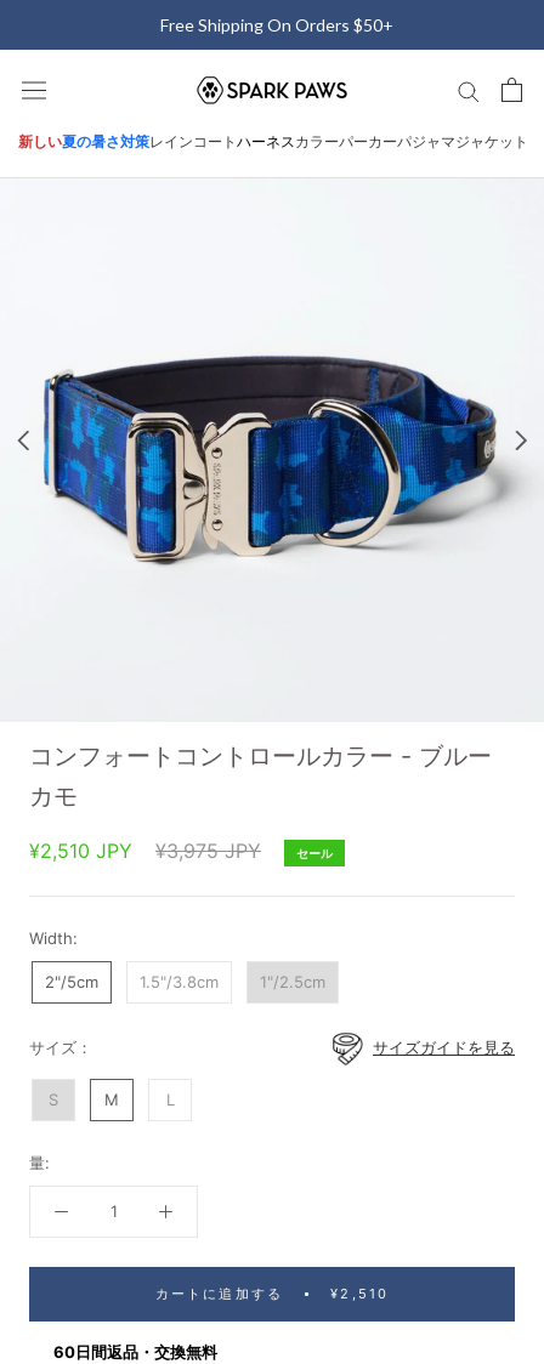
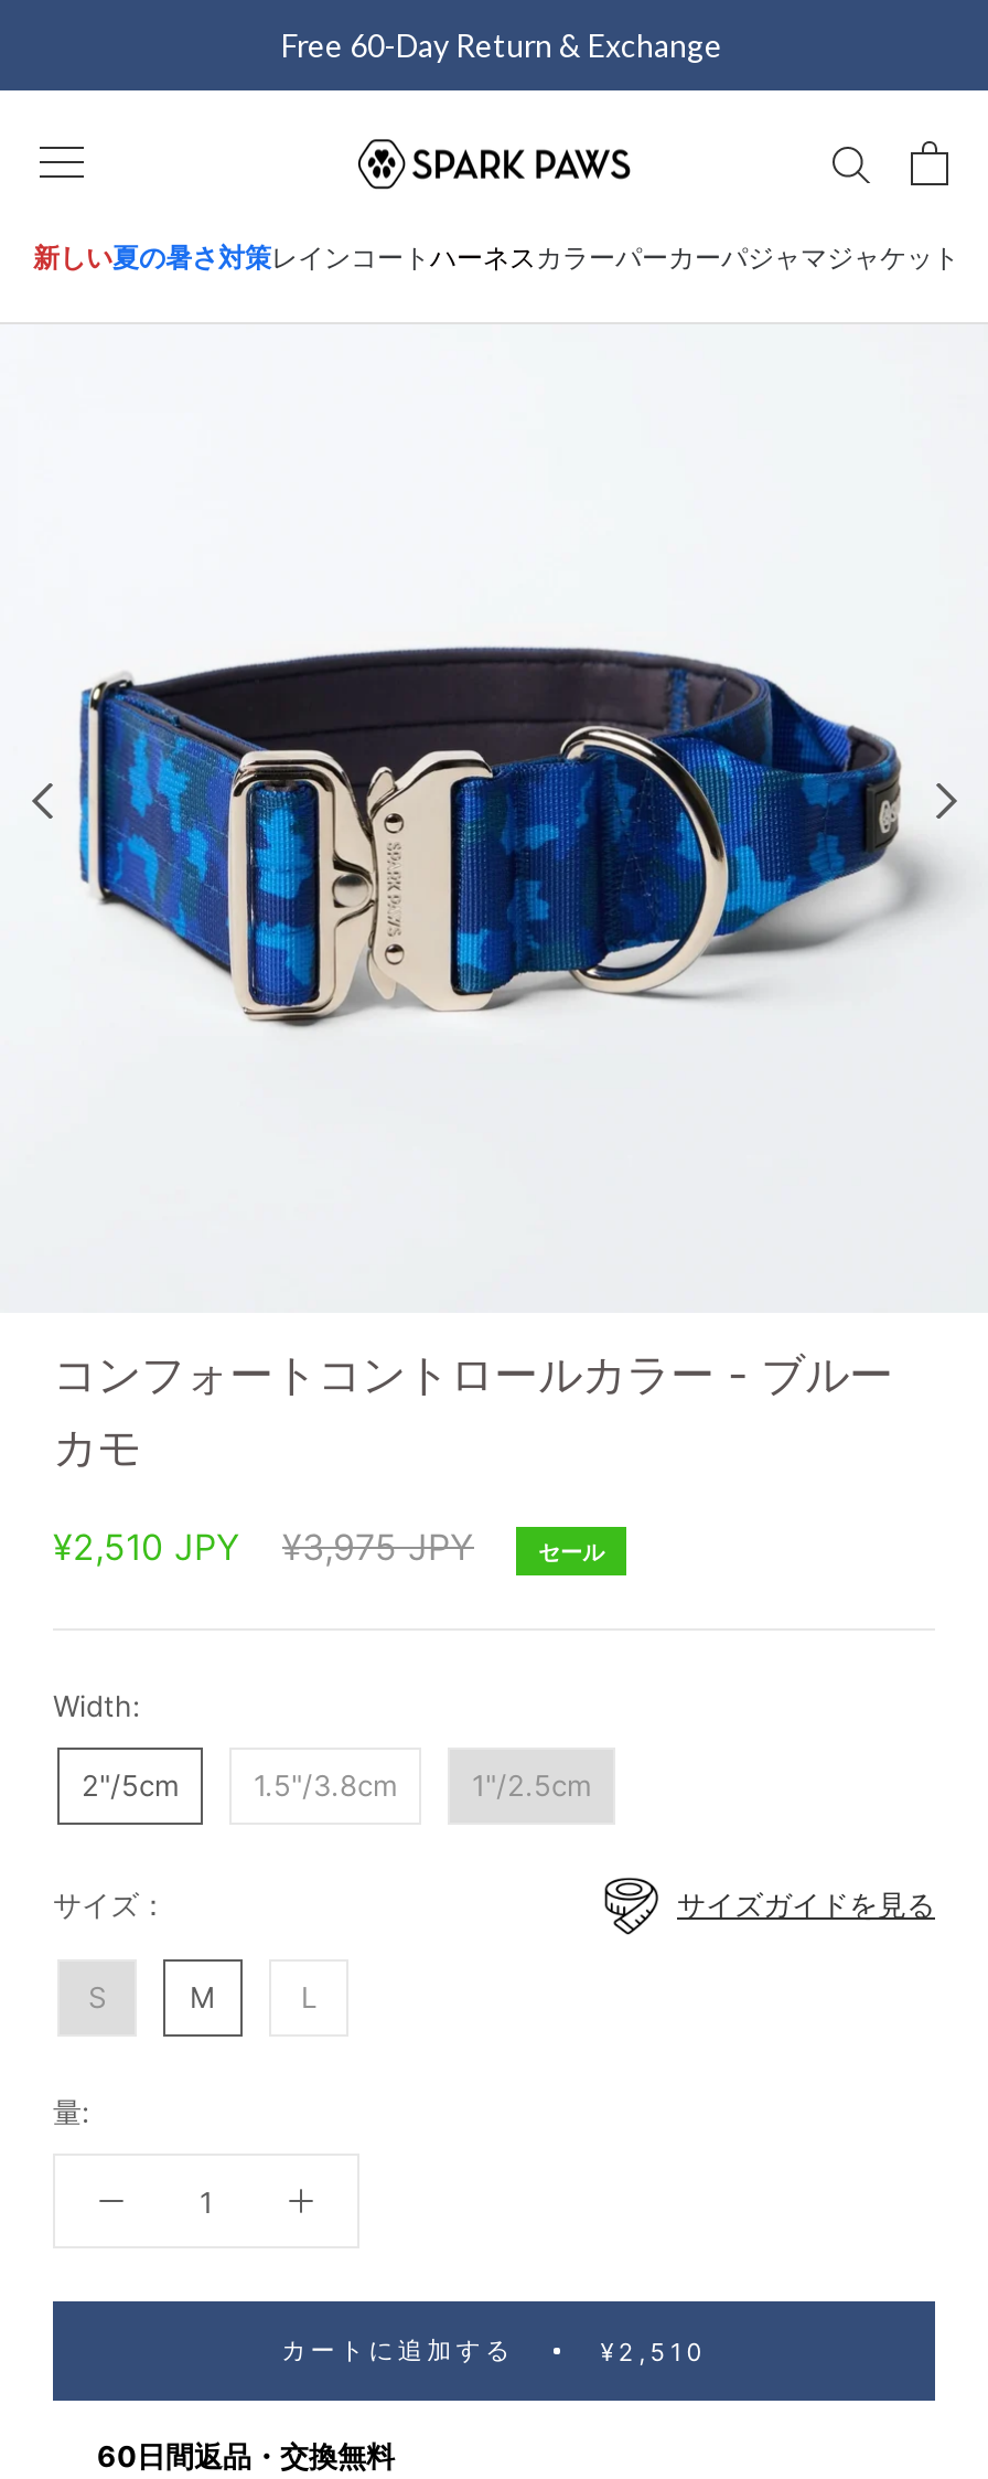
[160,15,393,35] Free Shipping On Orders $50+ -> [281,26,722,64] Free 60-Day Return & Exchange

